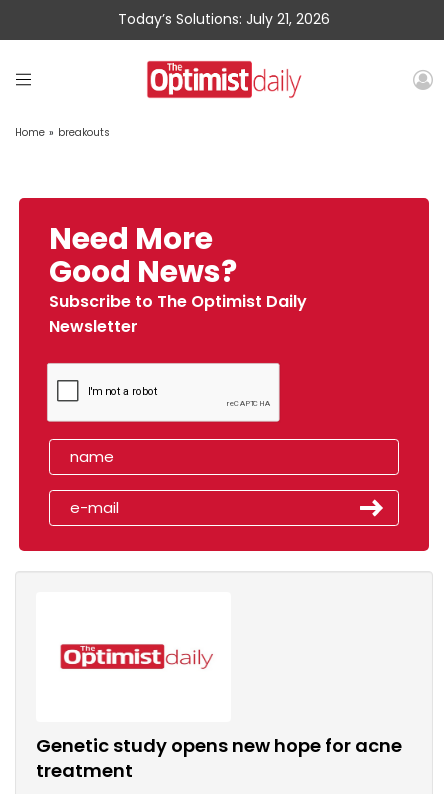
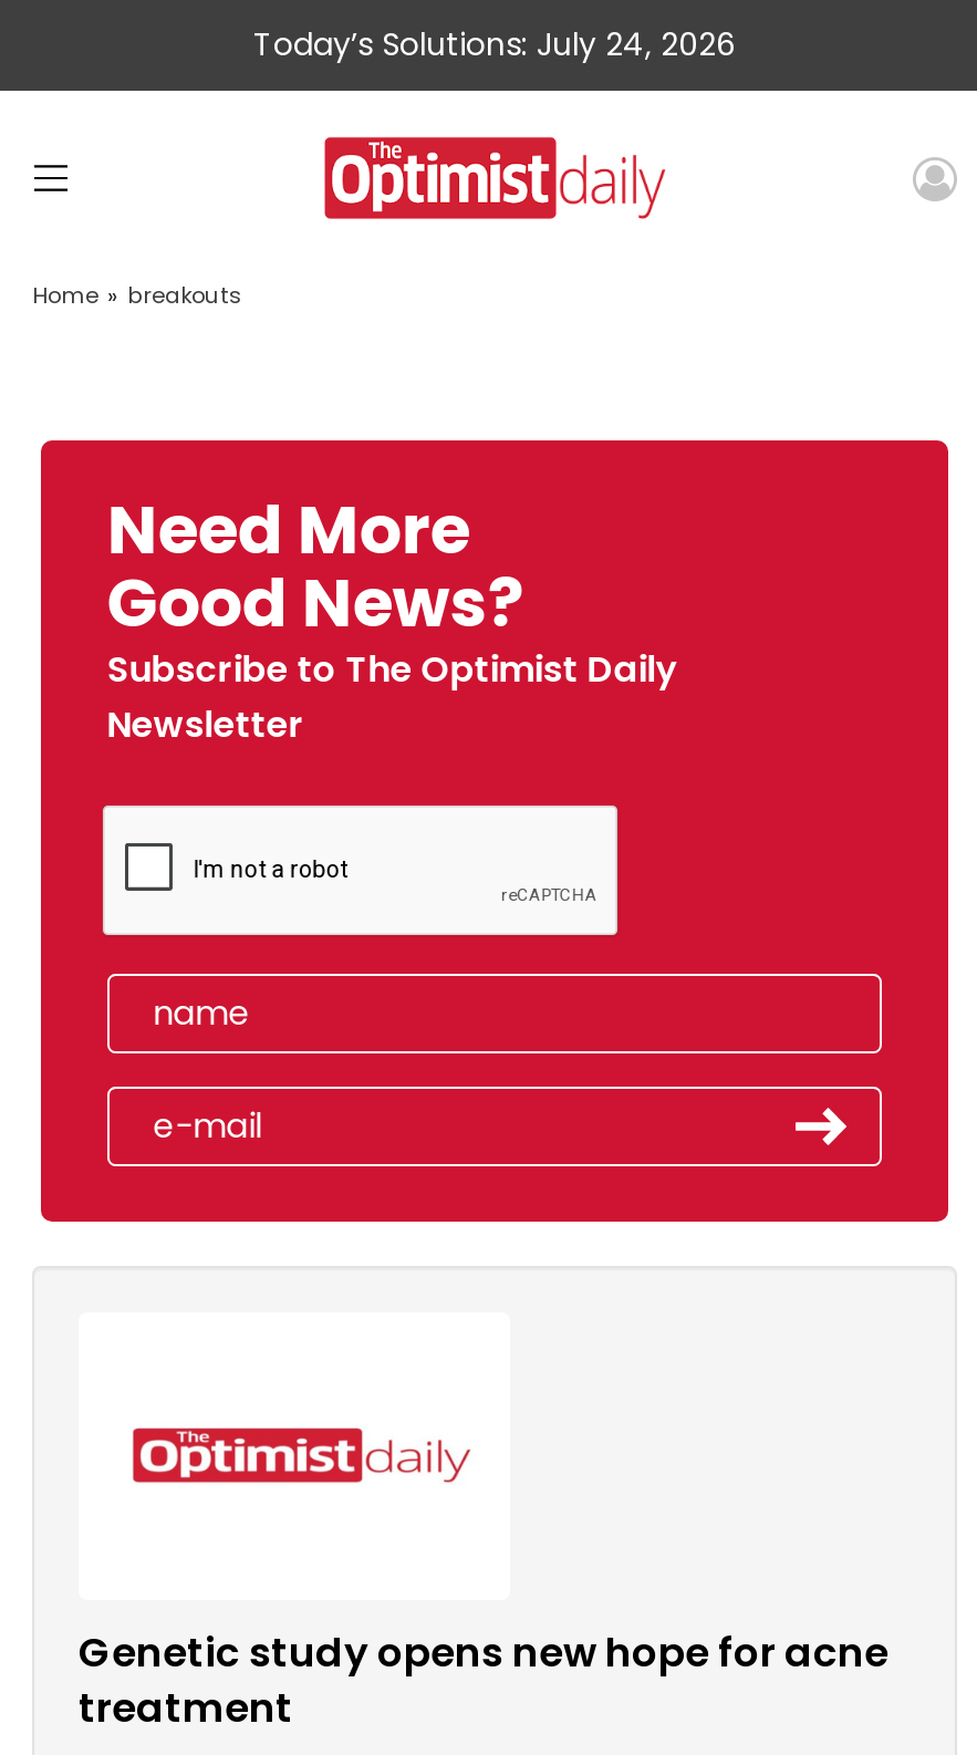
[118,9,330,29] Today’s Solutions: July 21, 2026 -> [253,22,736,66] Today’s Solutions: July 24, 2026

